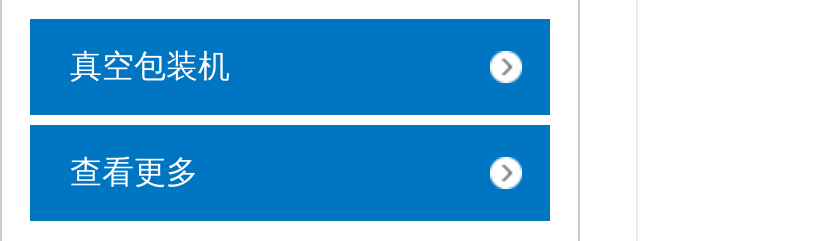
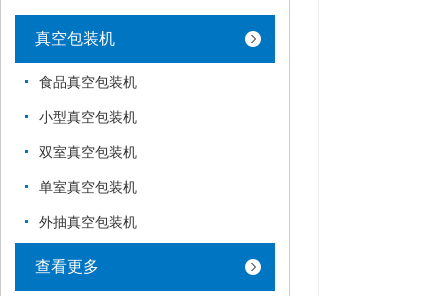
none -> [39,75,137,230] 食品真空包装机 | 小型真空包装机 | 双室真空包装机 | 单室真空包装机 | 外抽真空包装机

